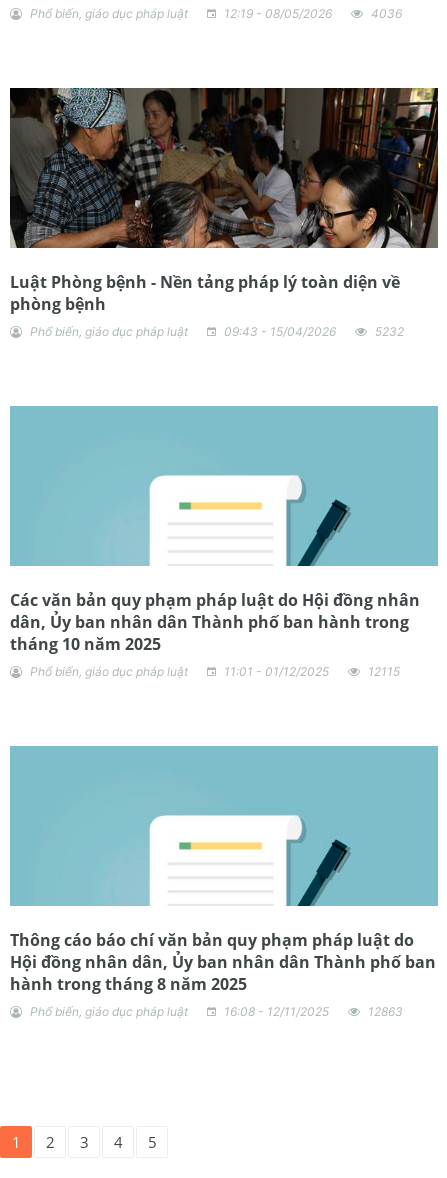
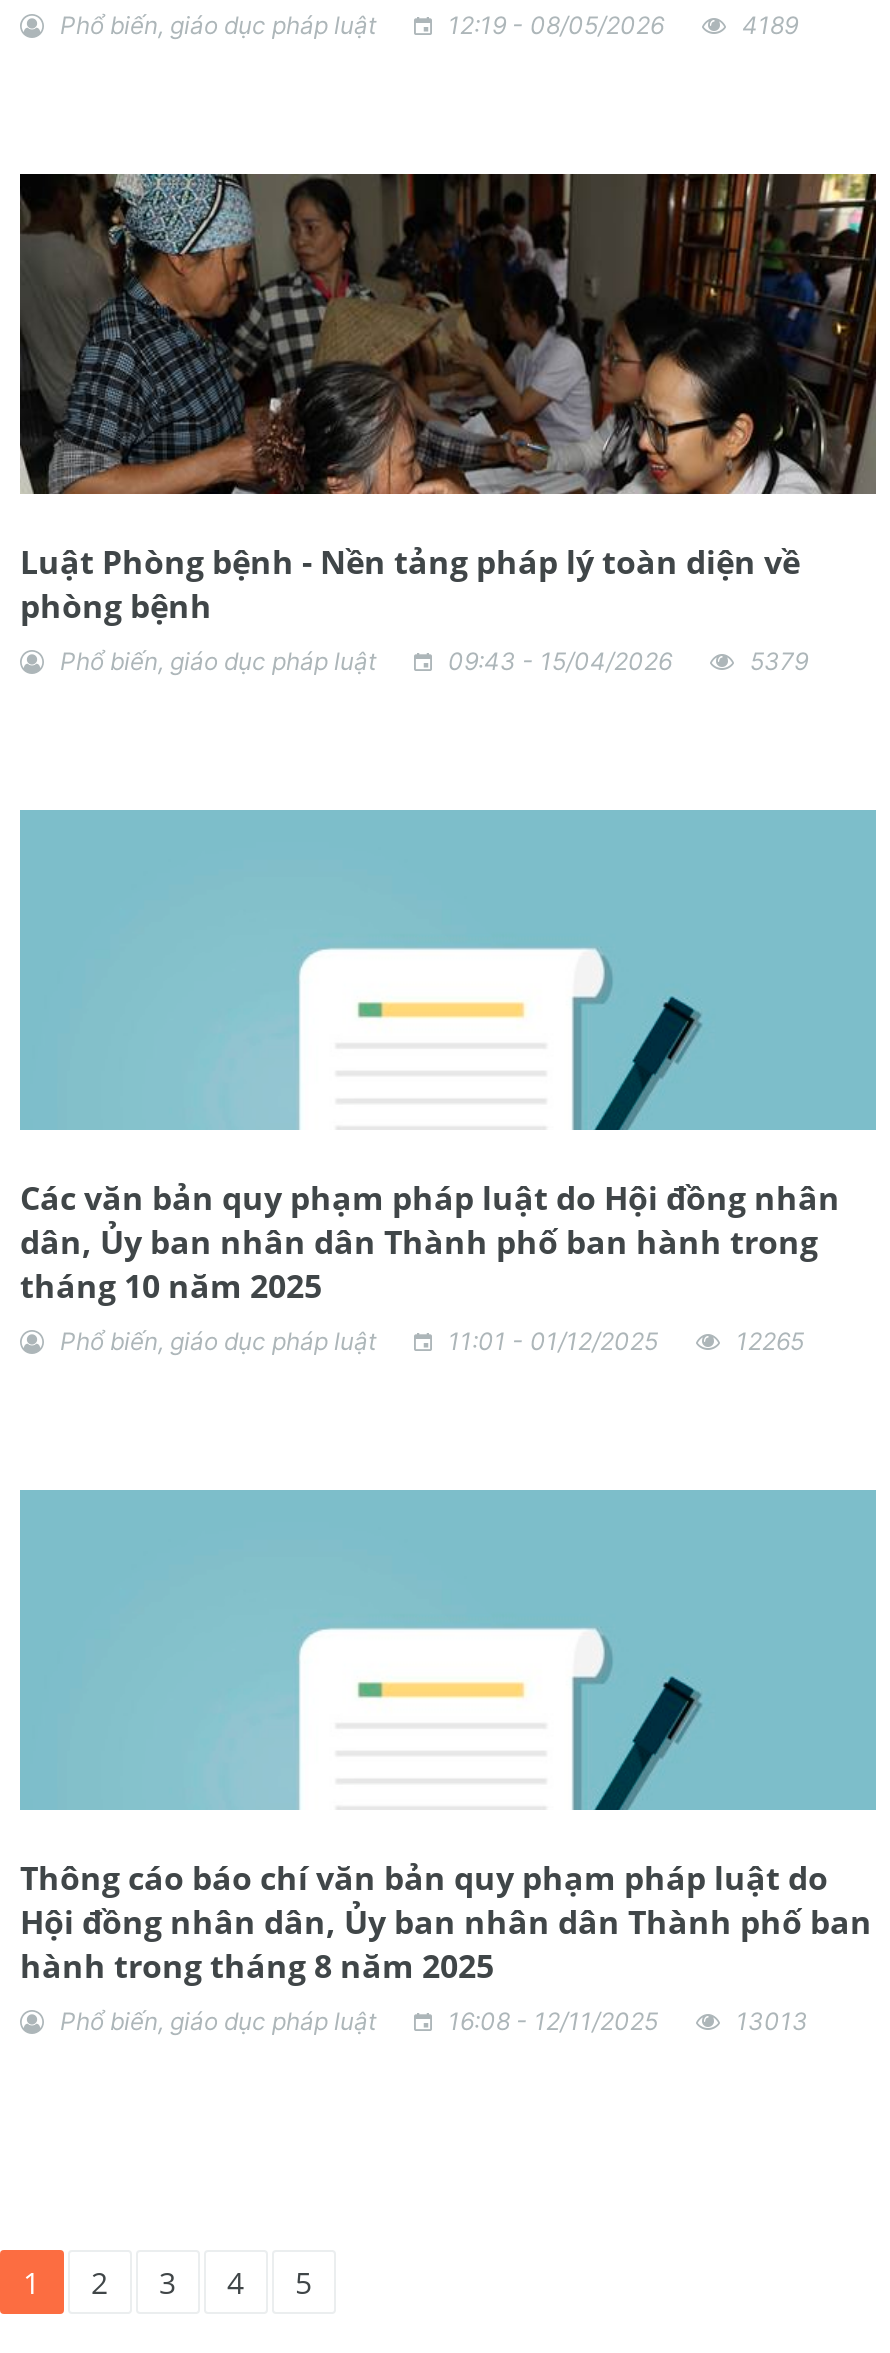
[371,6,402,21] 4036 -> [742,9,798,39] 4189
[375,324,404,339] 5232 -> [750,645,808,675] 5379
[368,664,400,679] 12115 -> [736,1325,804,1355] 12265
[368,1004,403,1019] 12863 -> [736,2005,808,2035] 13013

